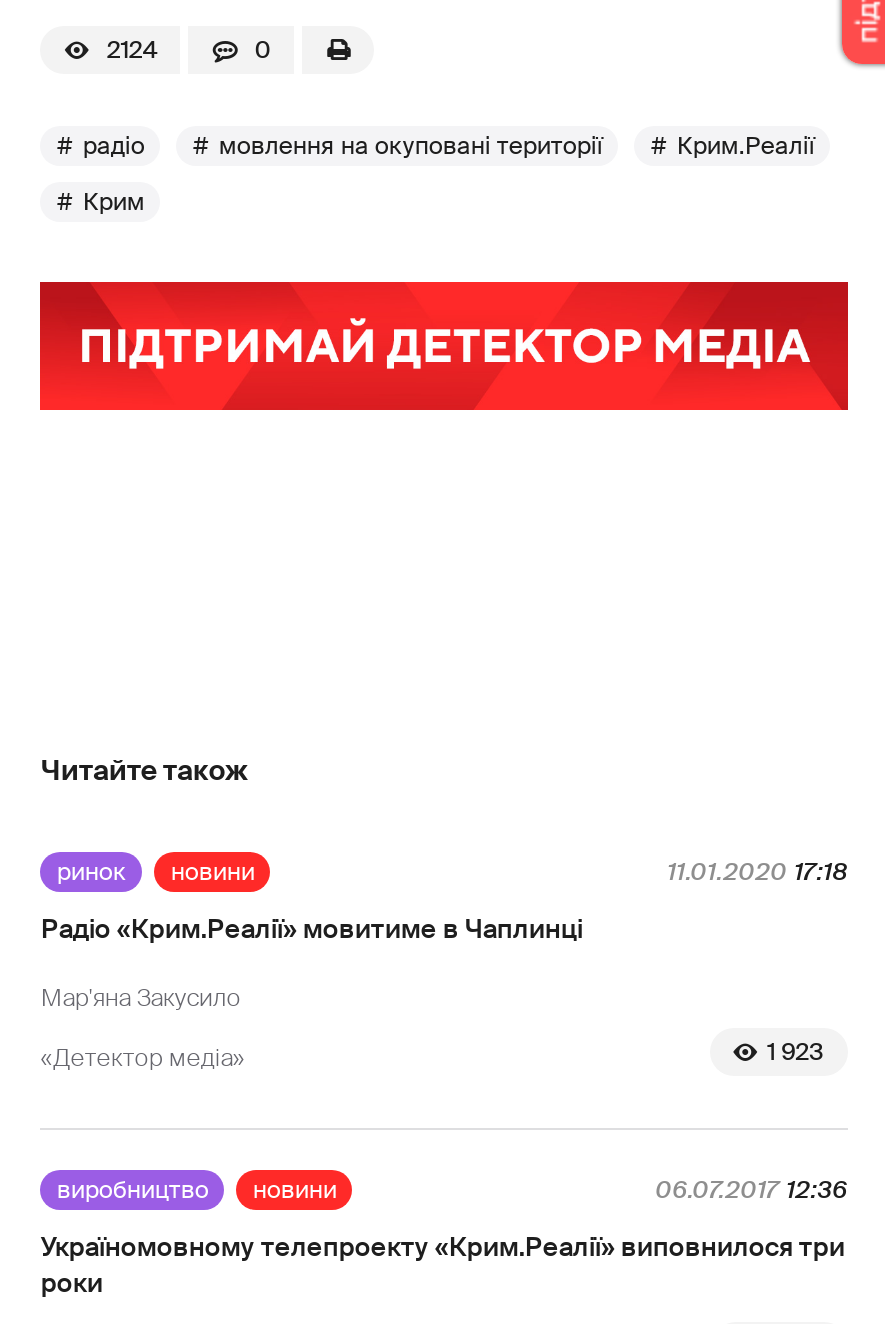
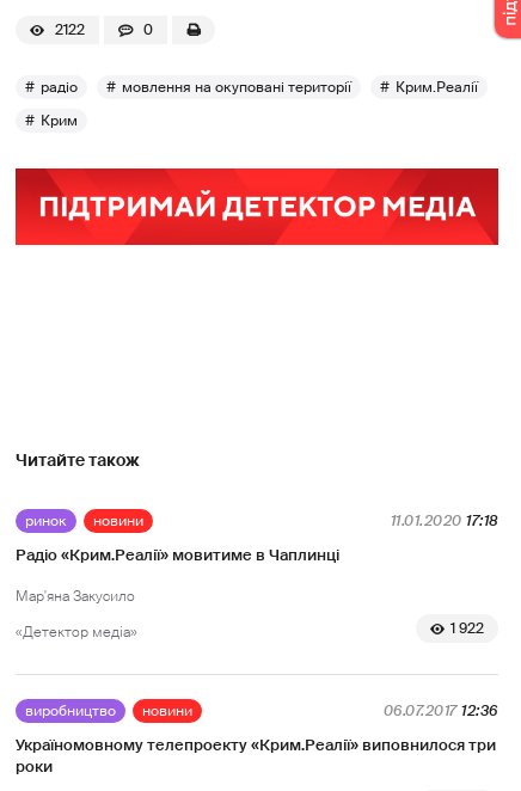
[107,34,157,66] 2124 -> [55,20,85,39] 2122
[767,1036,823,1068] 1 923 -> [450,619,483,638] 1 922

